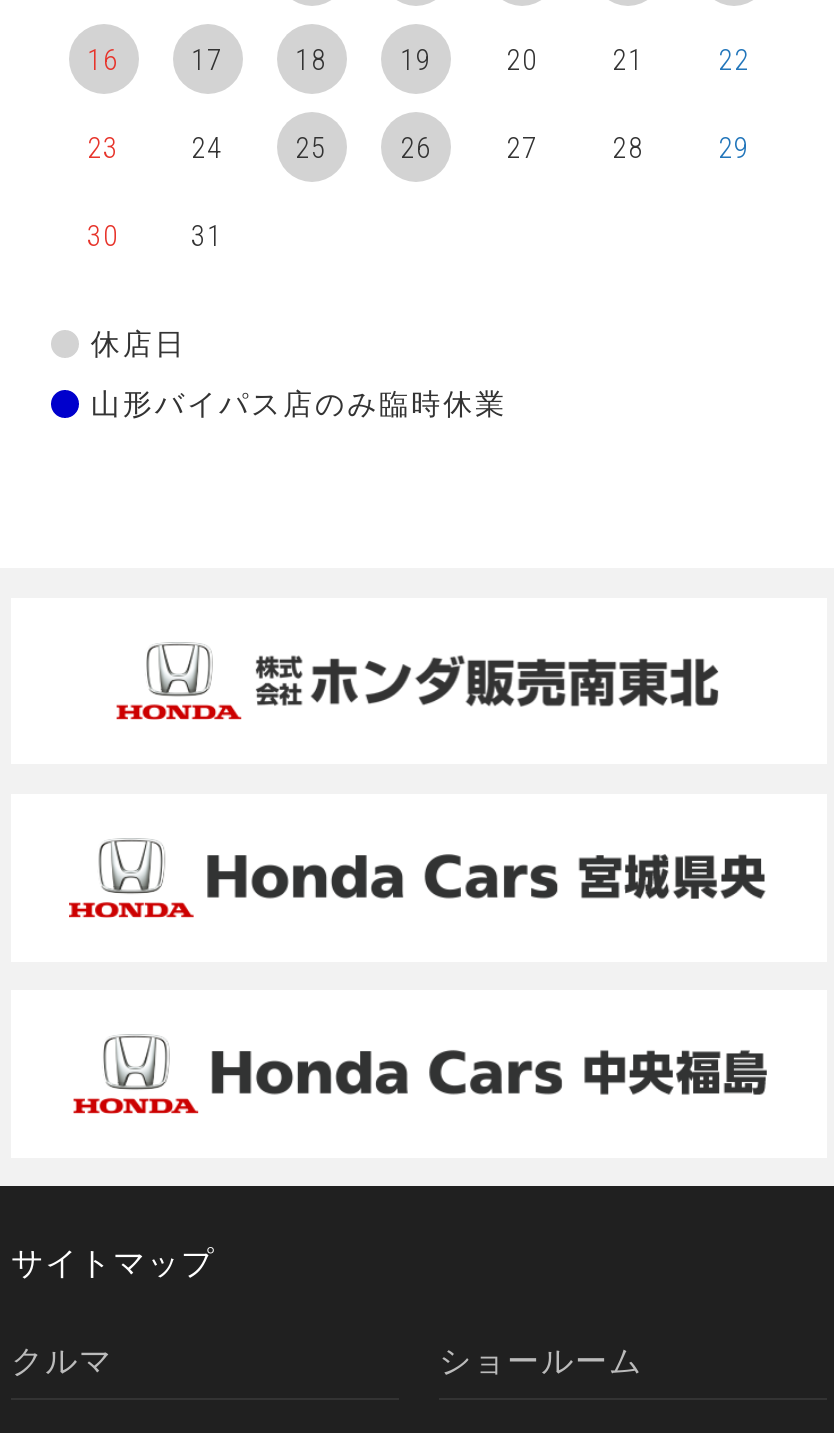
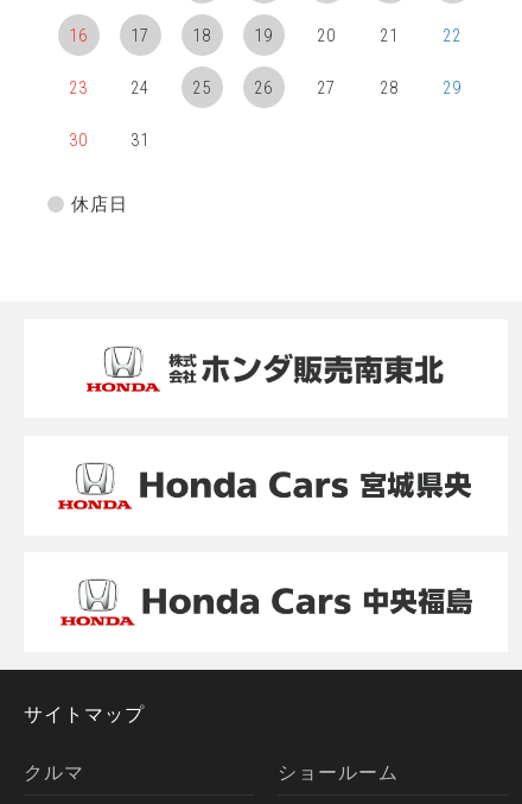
[91,386,507,422] 山形バイパス店のみ臨時休業 -> none

